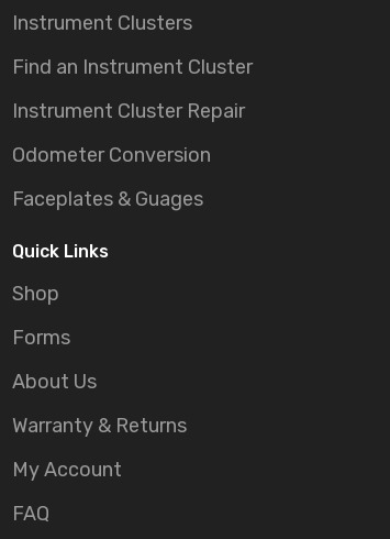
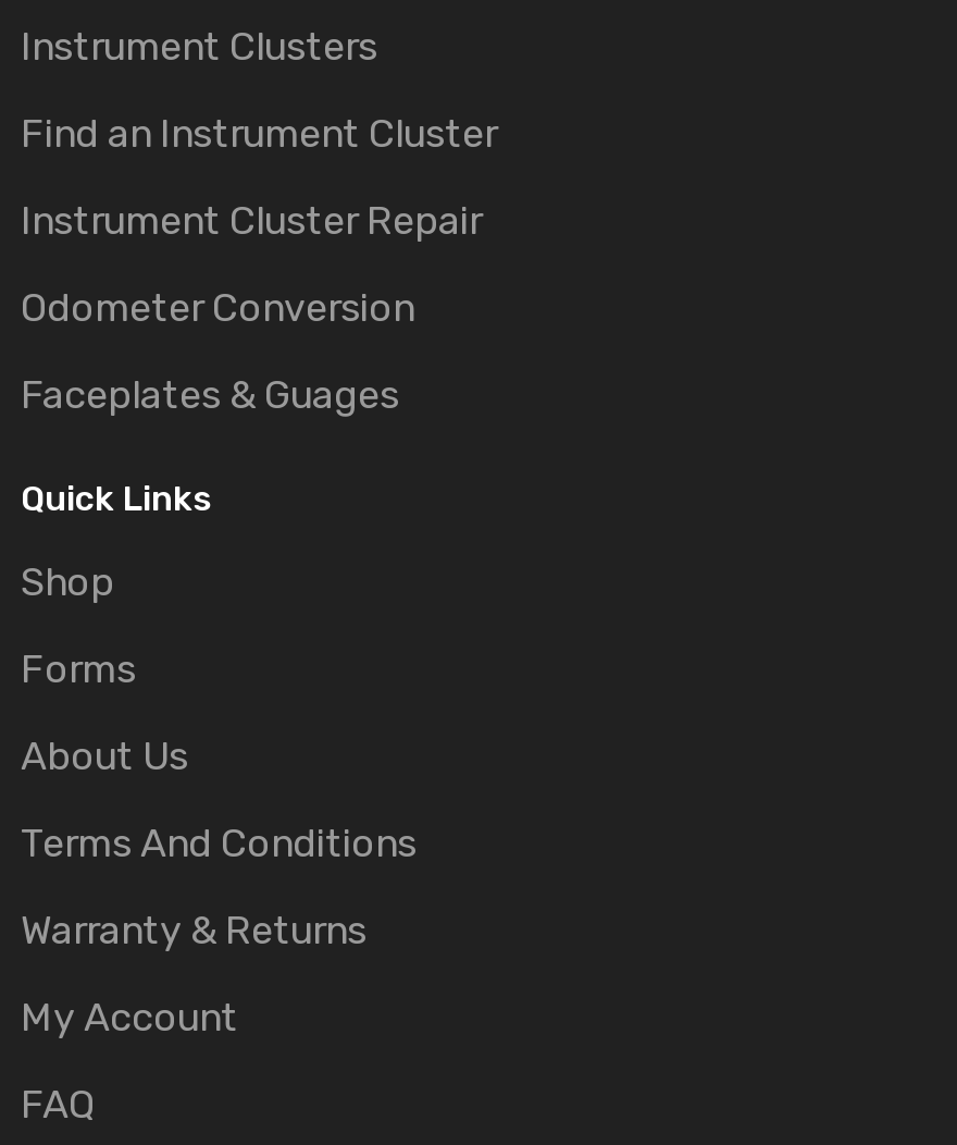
none -> [21,820,417,868] Terms And Conditions

